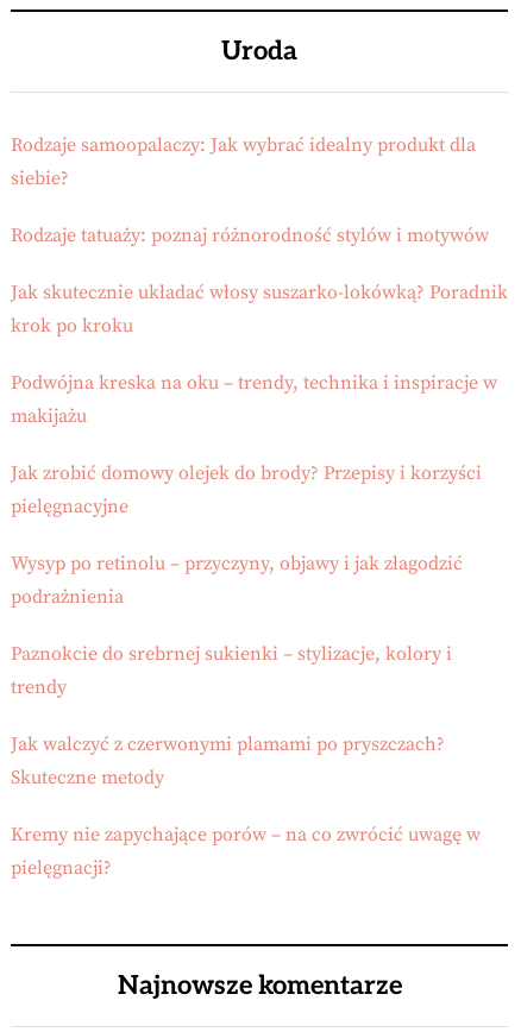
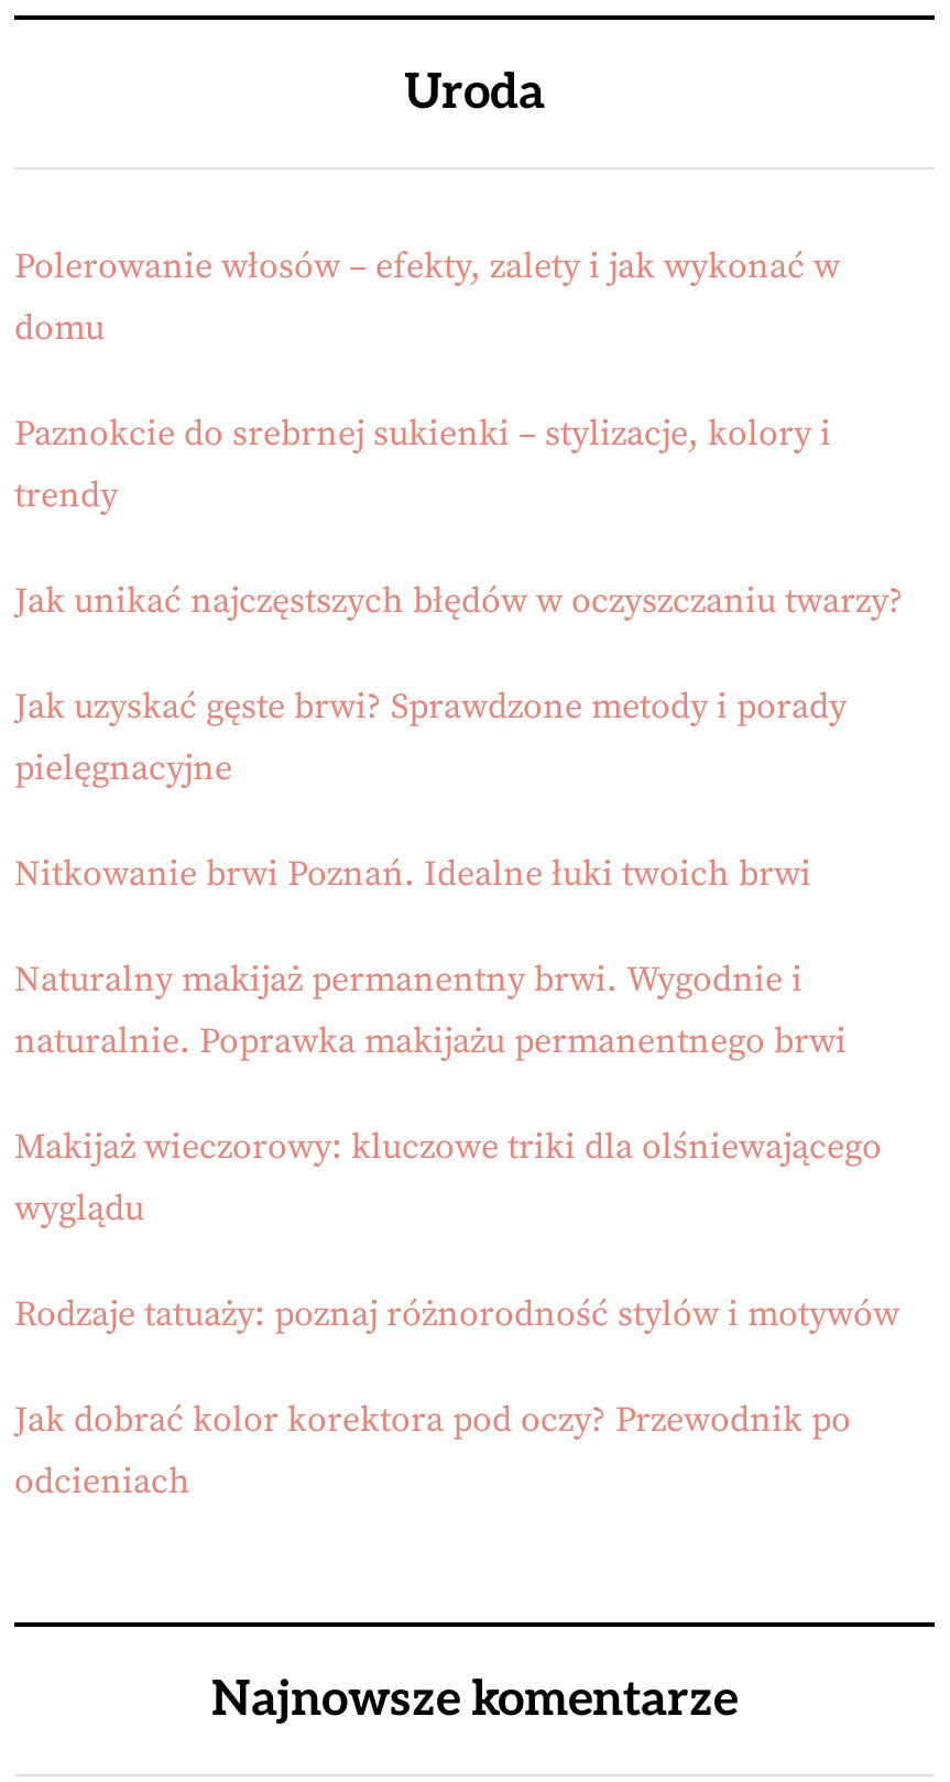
[11,133,508,609] Rodzaje samoopalaczy: Jak wybrać idealny produkt dla | siebie? | Jak skutecznie układać włosy suszarko-lokówką? Poradnik | krok po kroku | Podwójna kreska na oku – trendy, technika i inspiracje w | makijażu | Jak zrobić domowy olejek do brody? Przepisy i korzyści | Wysyp po retinolu – przyczyny, objawy i jak złagodzić | podrażnienia -> [14,244,840,350] Polerowanie włosów – efekty, zalety i jak wykonać w | domu
moved [11,224,489,247] -> [14,1292,899,1336]: Rodzaje tatuaży: poznaj różnorodność stylów i motywów
moved [11,495,128,518] -> [14,746,232,790]: pielęgnacyjne
moved [11,642,452,699] -> [14,412,831,517]: Paznokcie do srebrnej sukienki – stylizacje, kolory i | trendy
[11,732,481,880] Jak walczyć z czerwonymi plamami po pryszczach? | Skuteczne metody | Kremy nie zapychające porów – na co zwrócić uwagę w | pielęgnacji? -> [14,579,904,1504] Jak unikać najczęstszych błędów w oczyszczaniu twarzy? | Jak uzyskać gęste brwi? Sprawdzone metody i porady | Nitkowanie brwi Poznań. Idealne łuki twoich brwi | Naturalny makijaż permanentny brwi. Wygodnie i | naturalnie. Poprawka makijażu permanentnego brwi | Makijaż wieczorowy: kluczowe triki dla olśniewającego | wyglądu | Jak dobrać kolor korektora pod oczy? Przewodnik po | odcieniach

